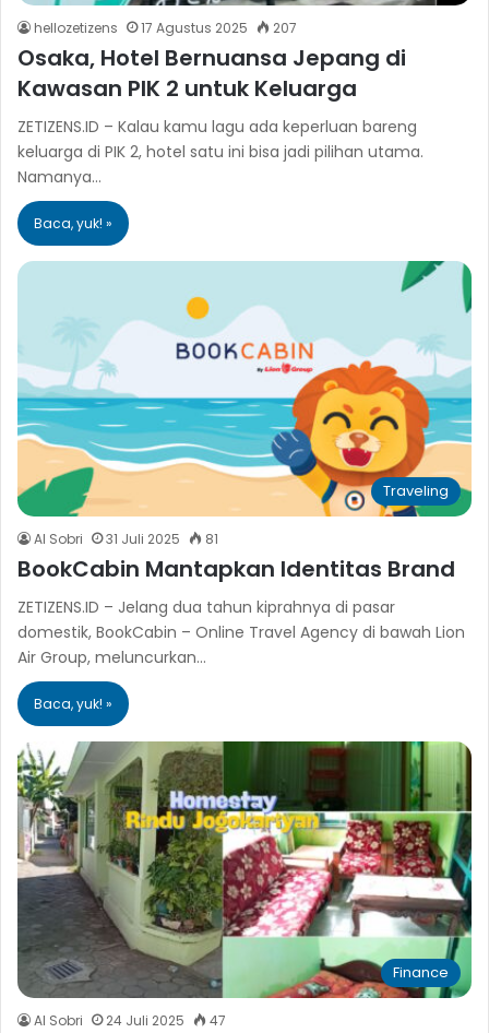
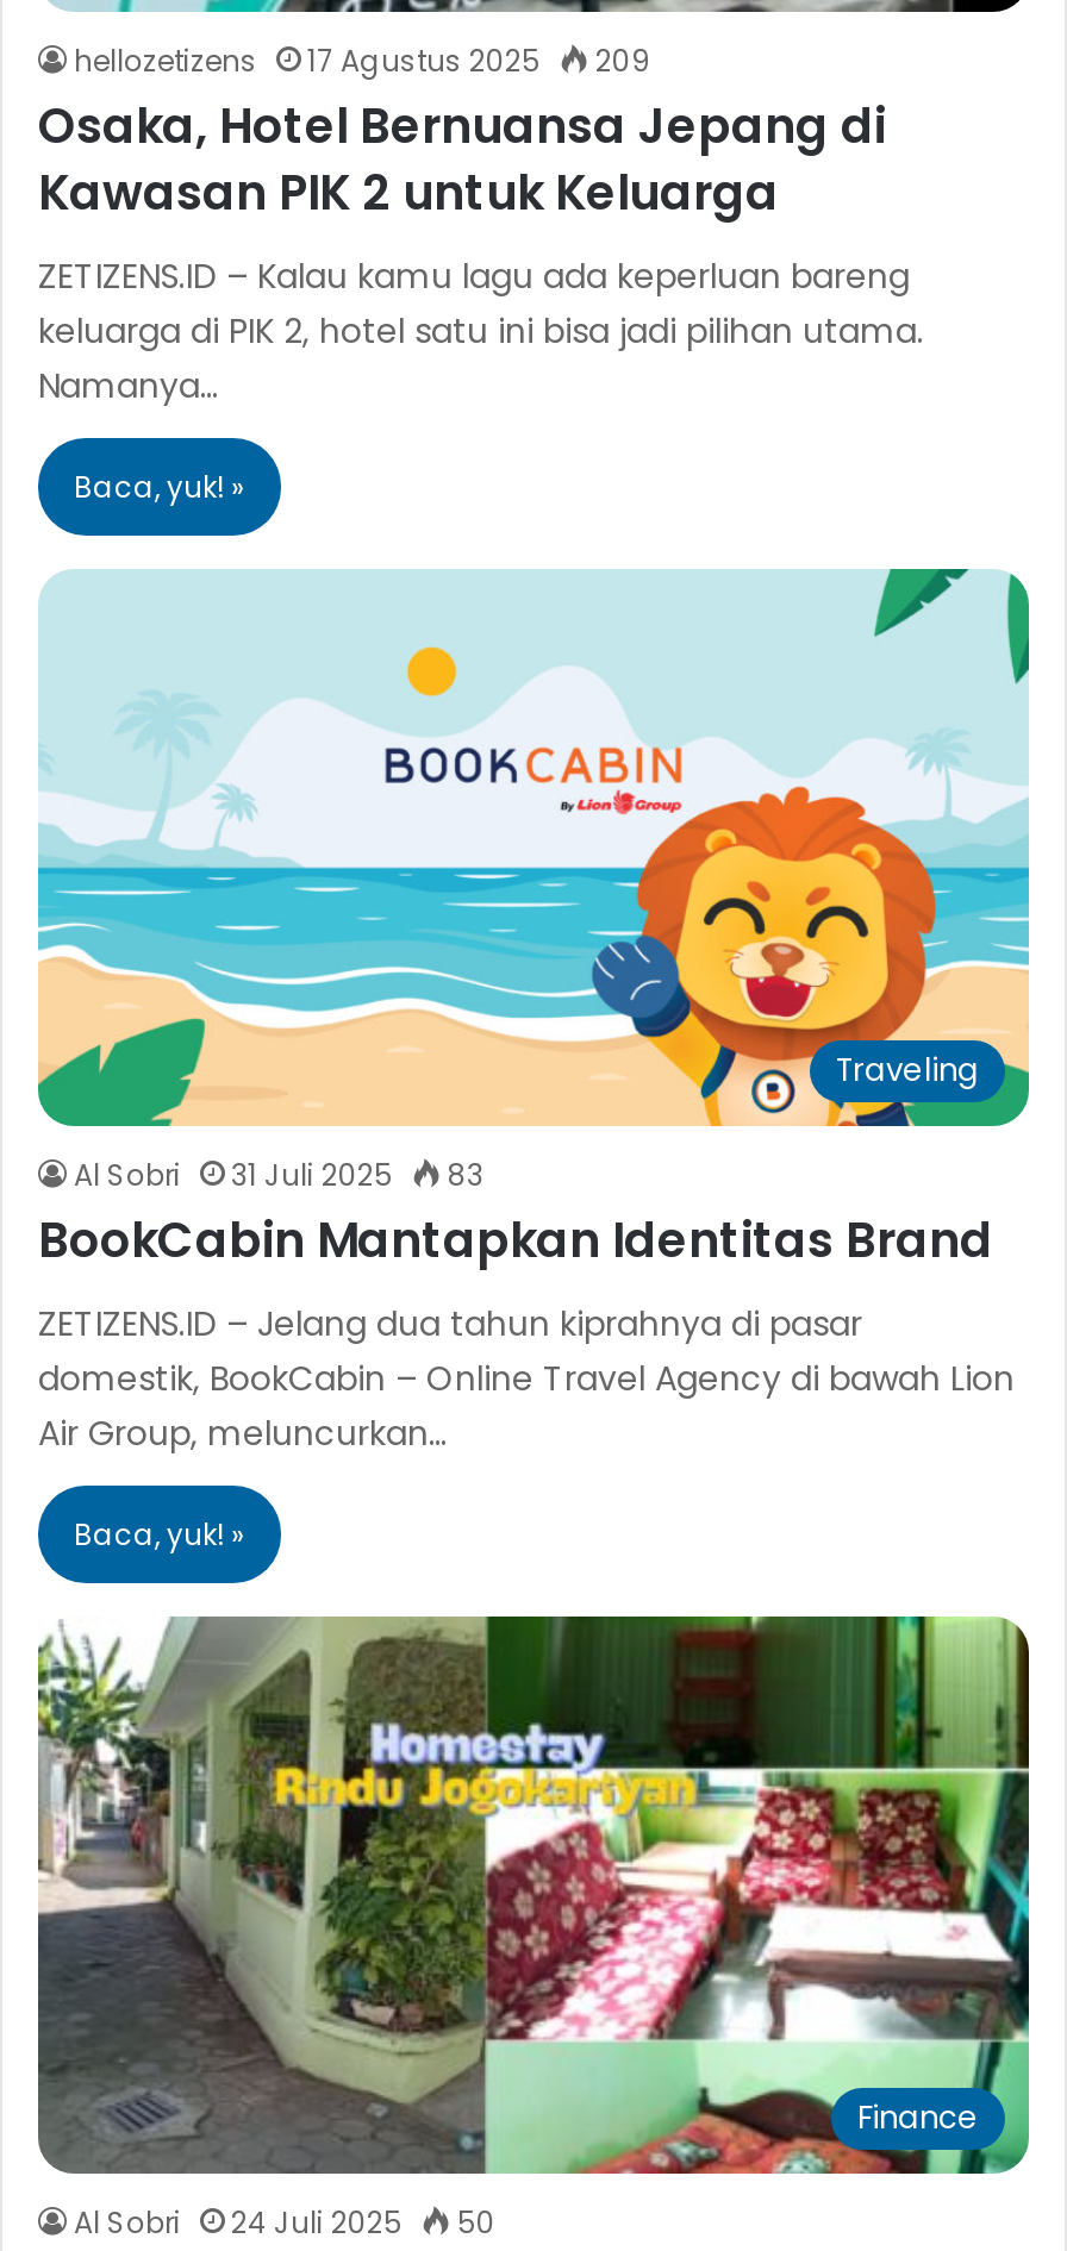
[34,18,297,37] hellozetizens 17 Agustus 2025 207 -> [74,40,650,80] hellozetizens 17 Agustus 2025 209
[34,530,218,548] Al Sobri 31 Juli 2025 81 -> [74,1154,483,1194] Al Sobri 31 Juli 2025 83
[34,1011,226,1030] Al Sobri 24 Juli 2025 47 -> [74,2203,495,2243] Al Sobri 24 Juli 2025 50

